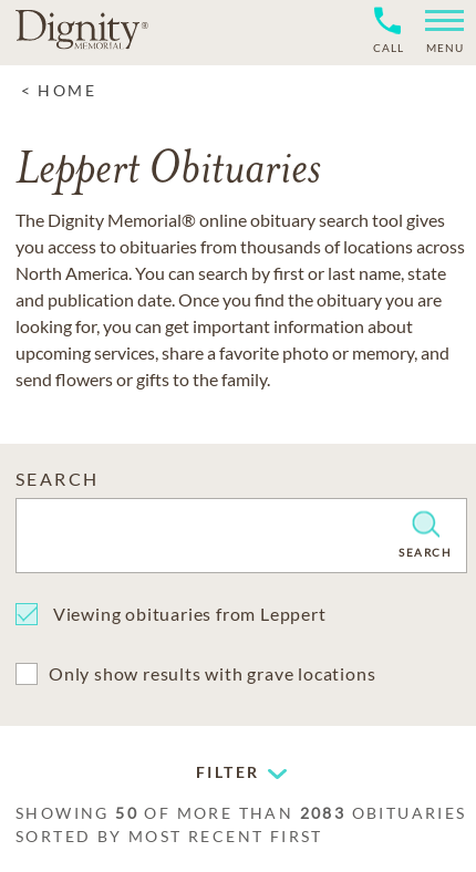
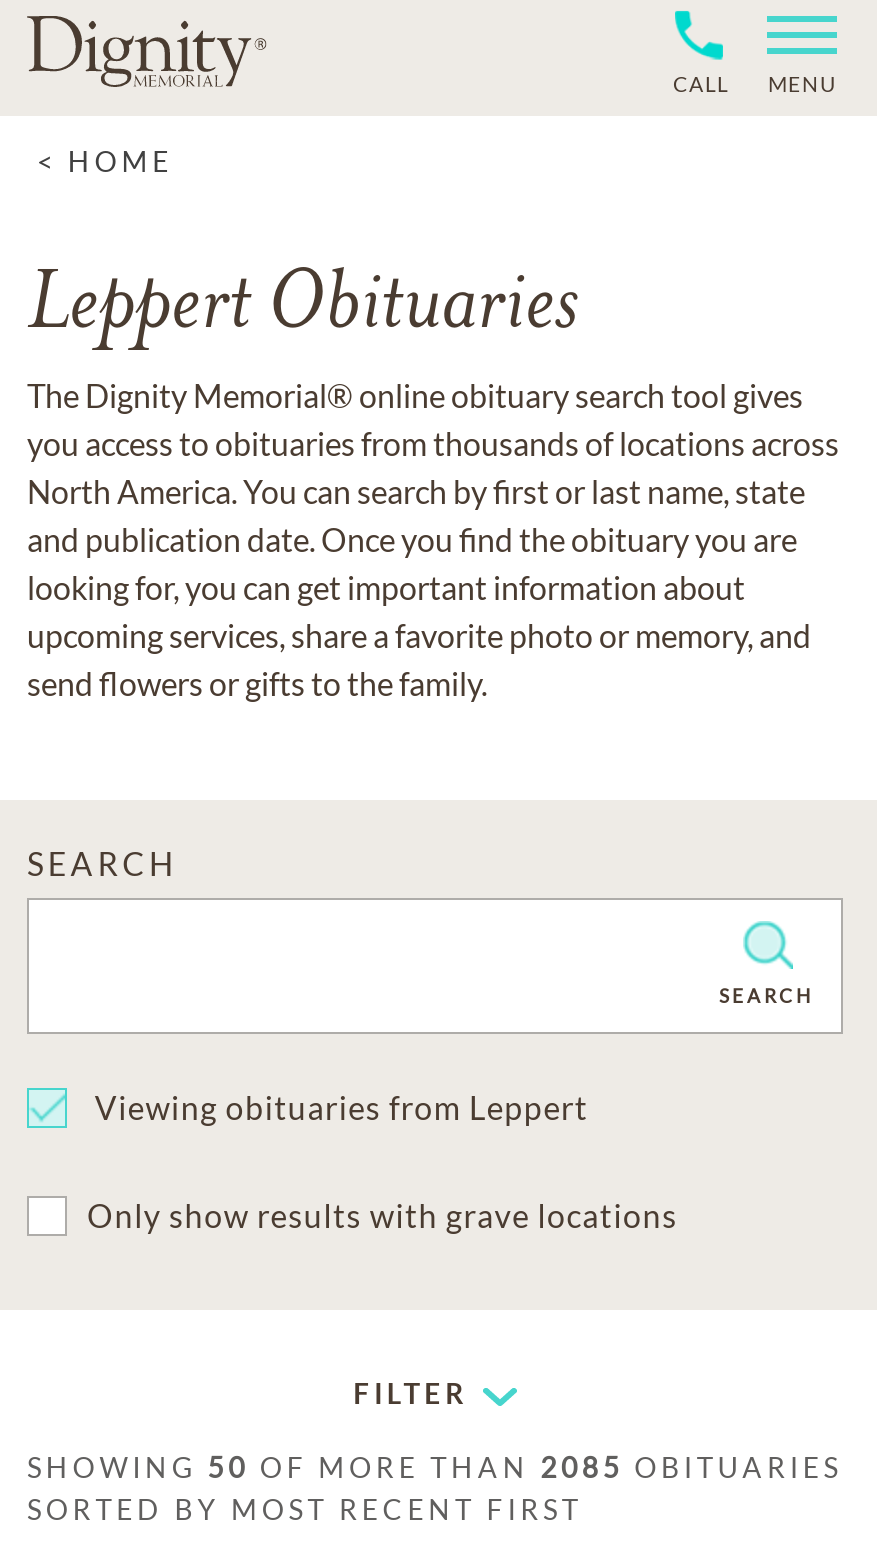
[15,803,467,822] SHOWING 50 OF MORE THAN 2083 OBITUARIES -> [27,1450,842,1484] SHOWING 50 OF MORE THAN 2085 OBITUARIES

